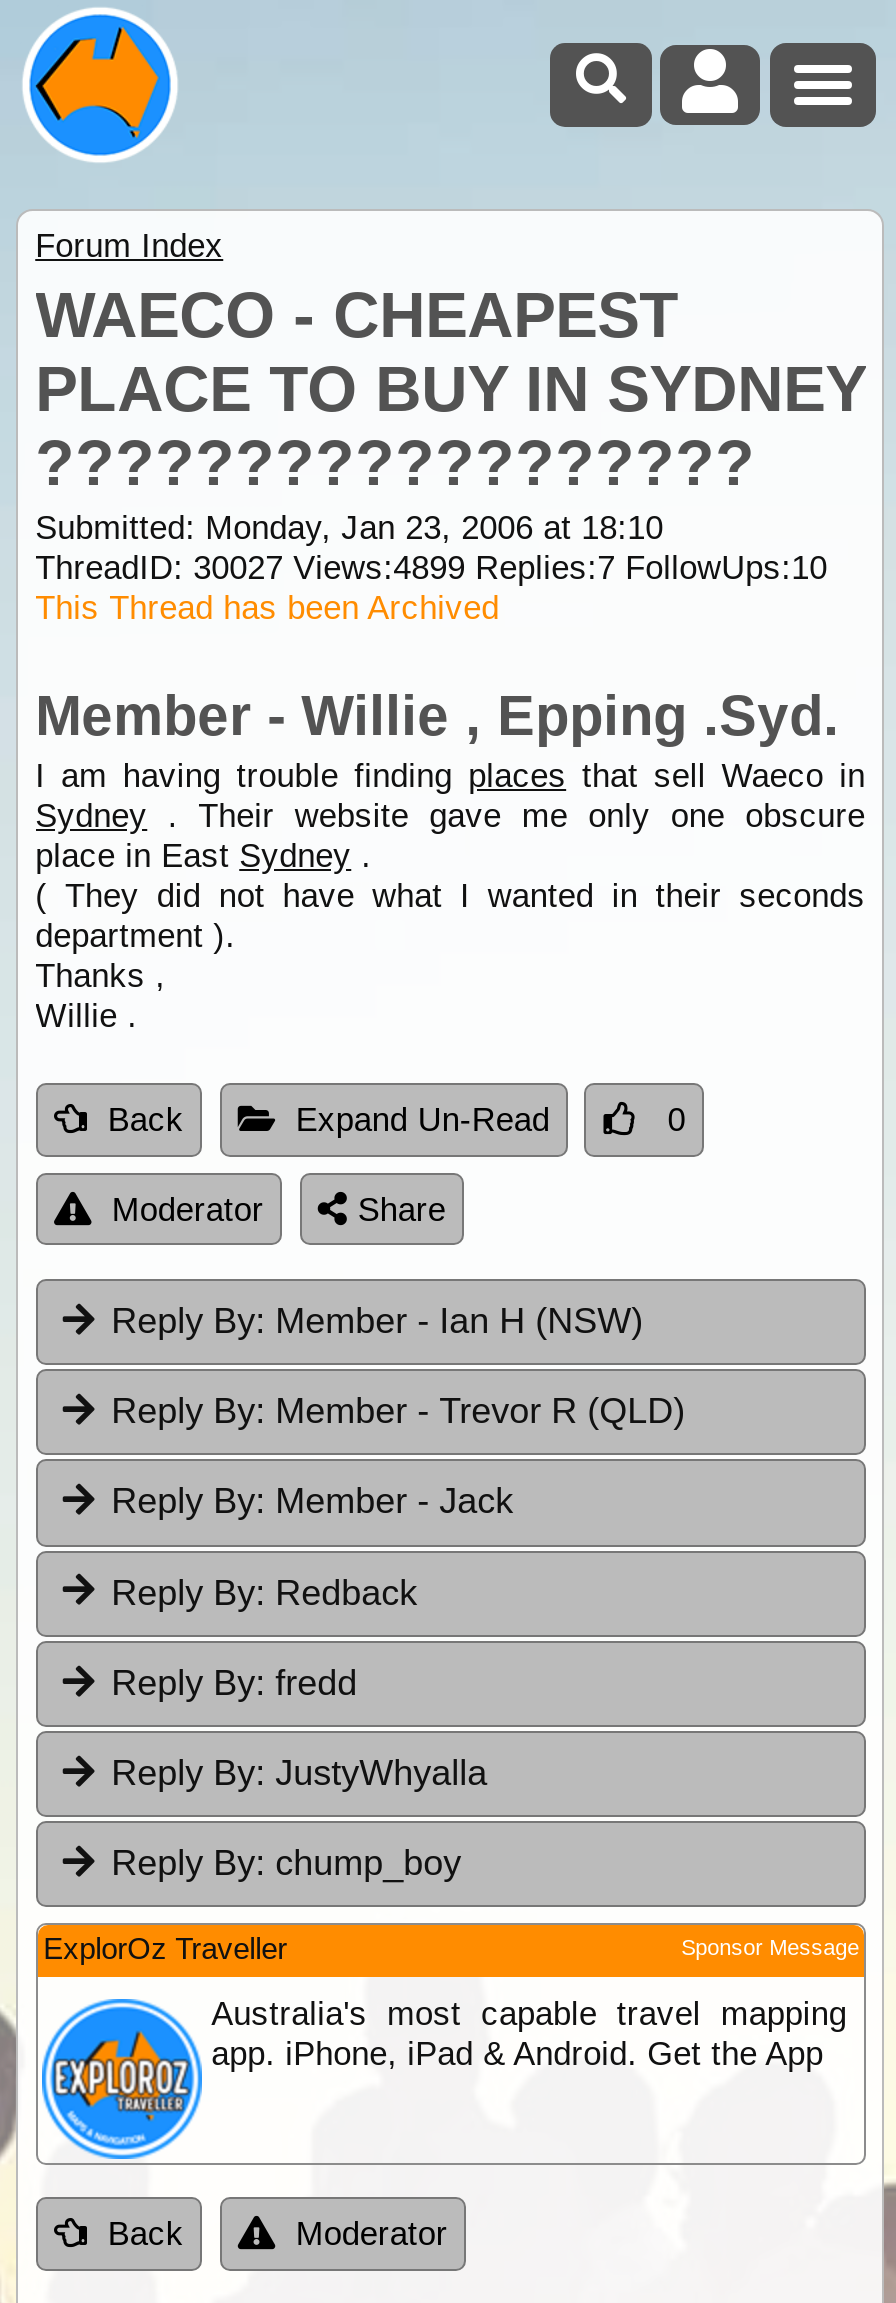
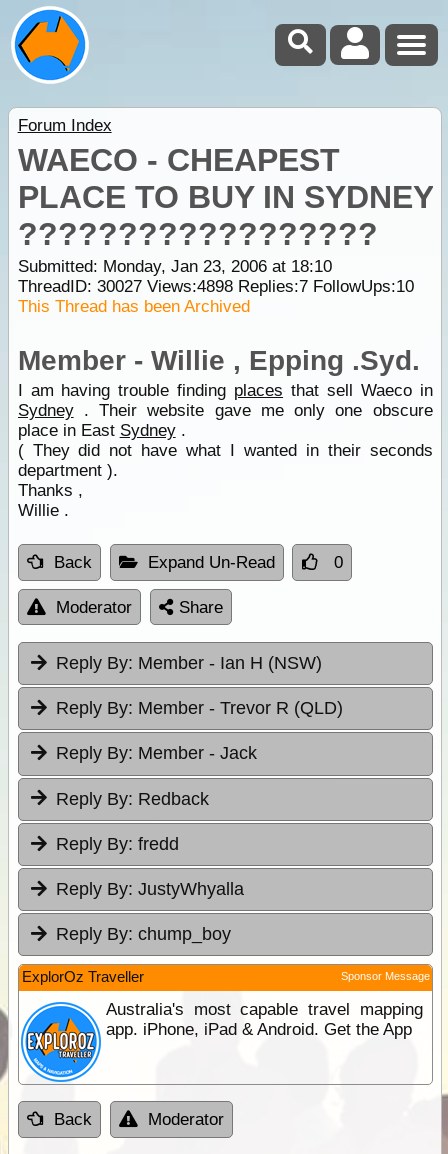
[35,549,827,587] ThreadID: 30027 Views:4899 Replies:7 FollowUps:10 -> [18,277,414,296] ThreadID: 30027 Views:4898 Replies:7 FollowUps:10

